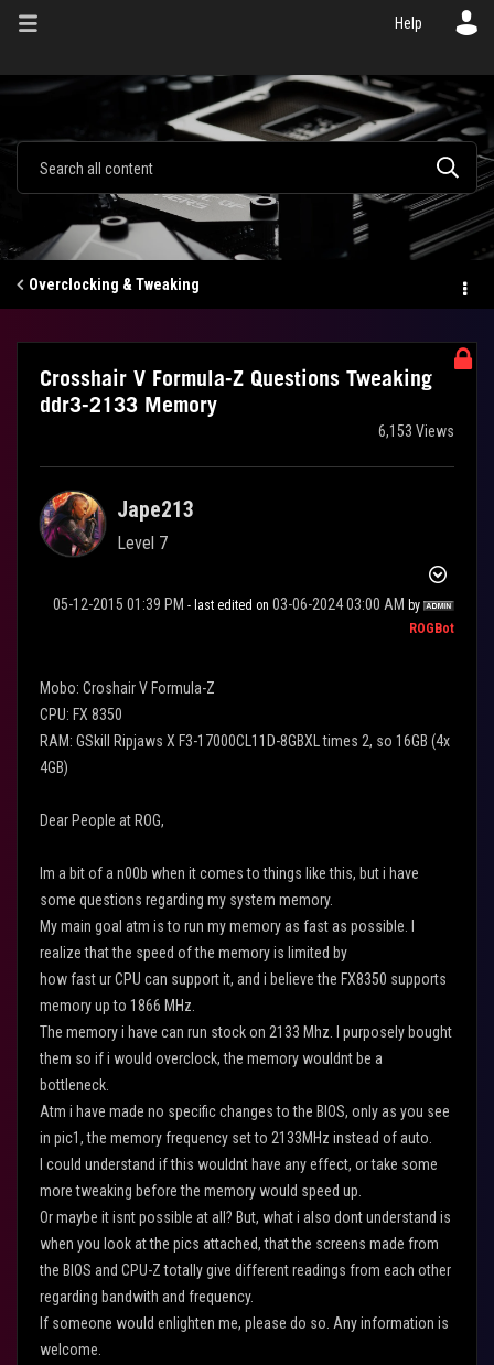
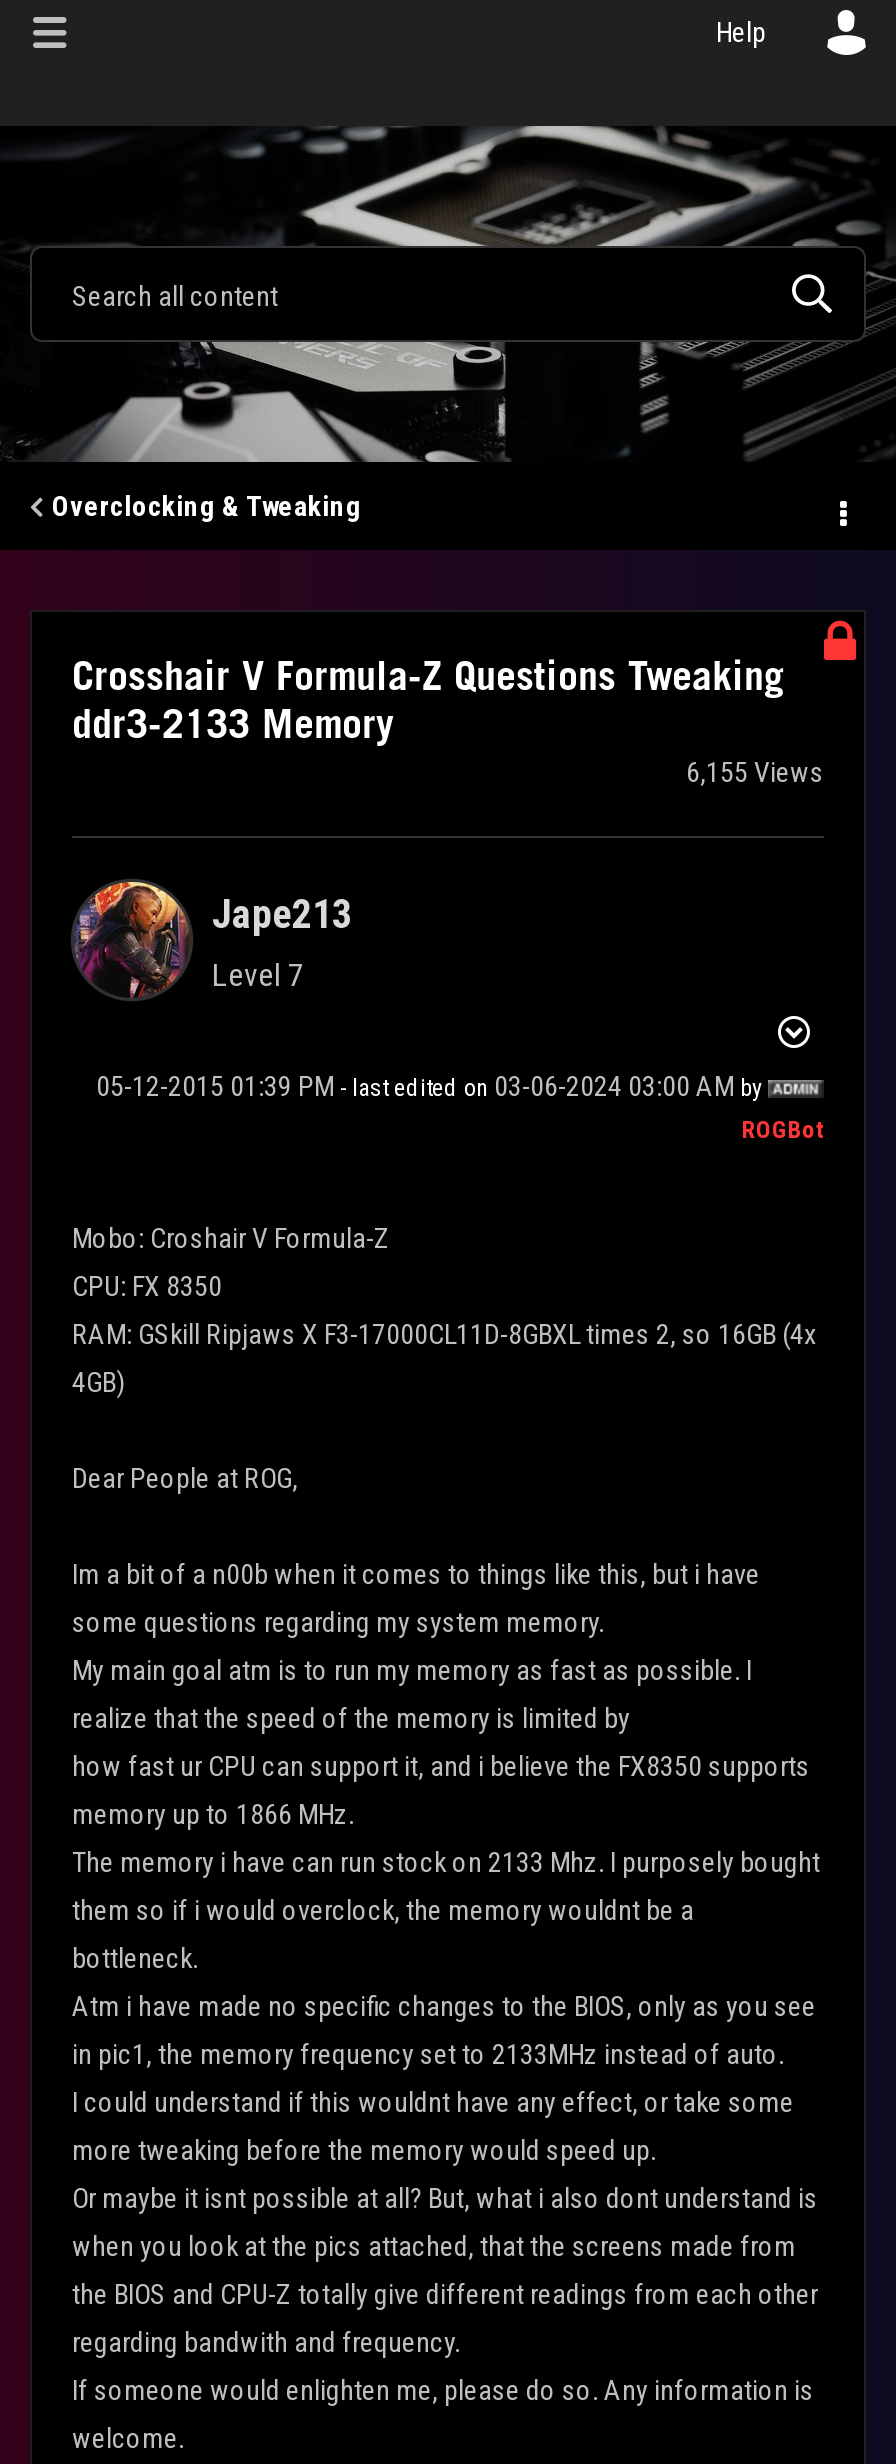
[378,422,454,440] 6,153 Views -> [686,756,824,788] 6,155 Views

